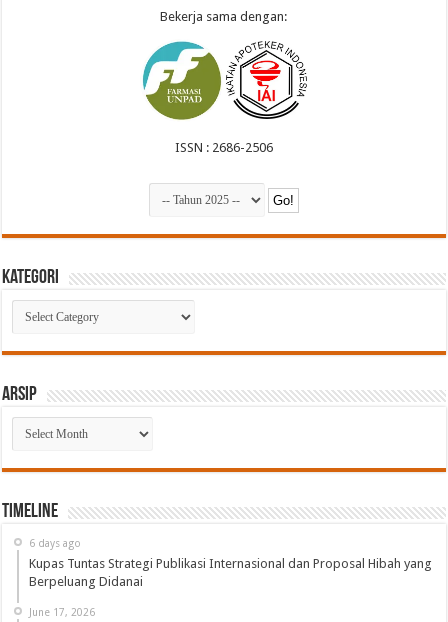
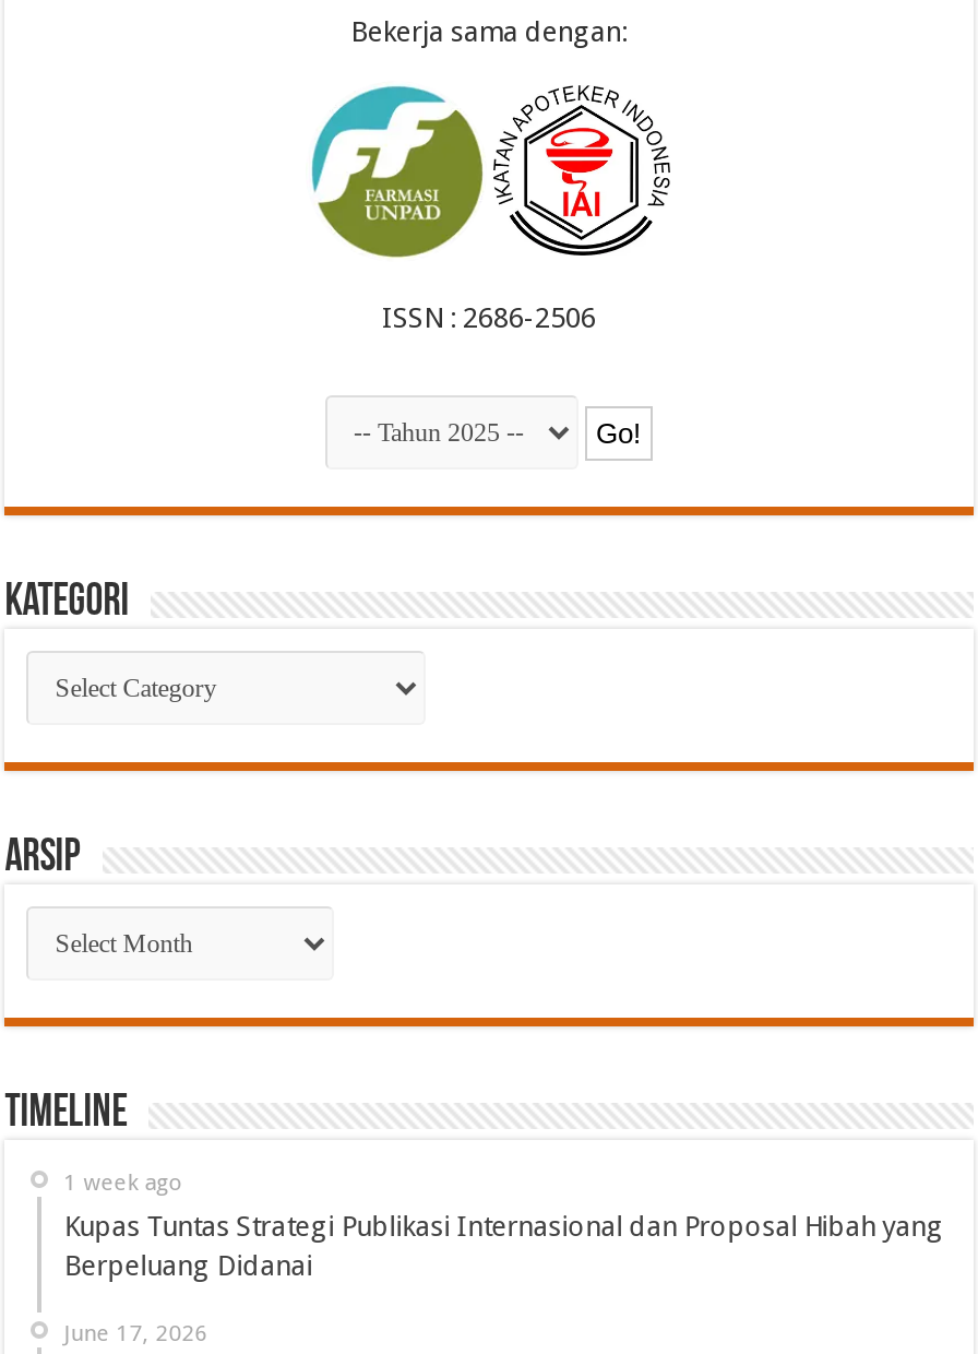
[29,537,81,549] 6 days ago -> [64,1168,184,1194] 1 week ago

